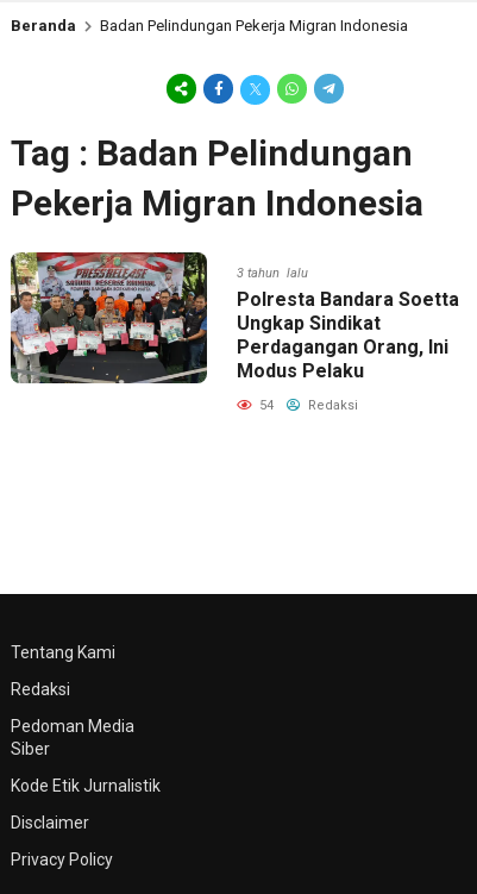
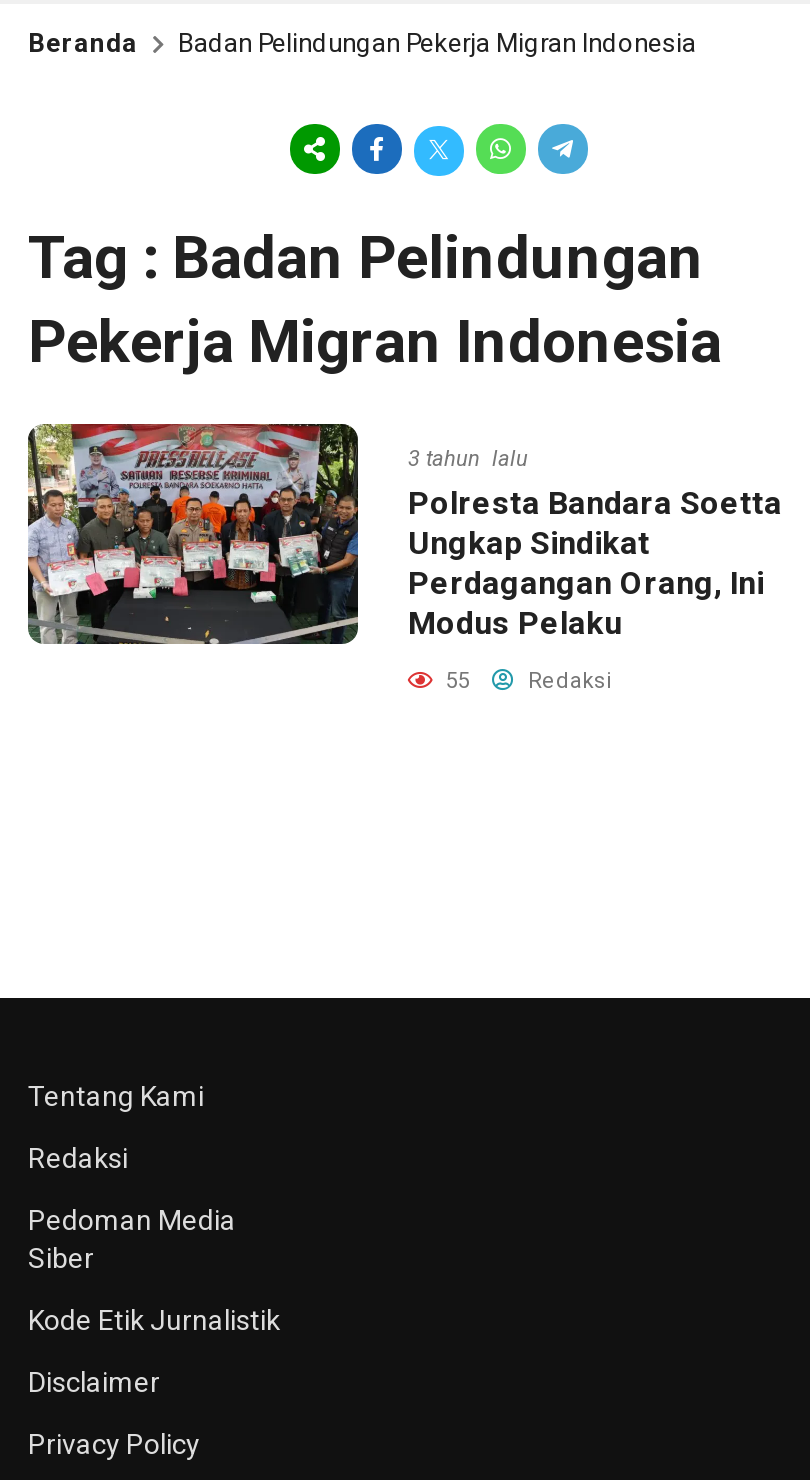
[256,398,358,413] 54 Redaksi -> [440,668,612,694] 55 Redaksi

